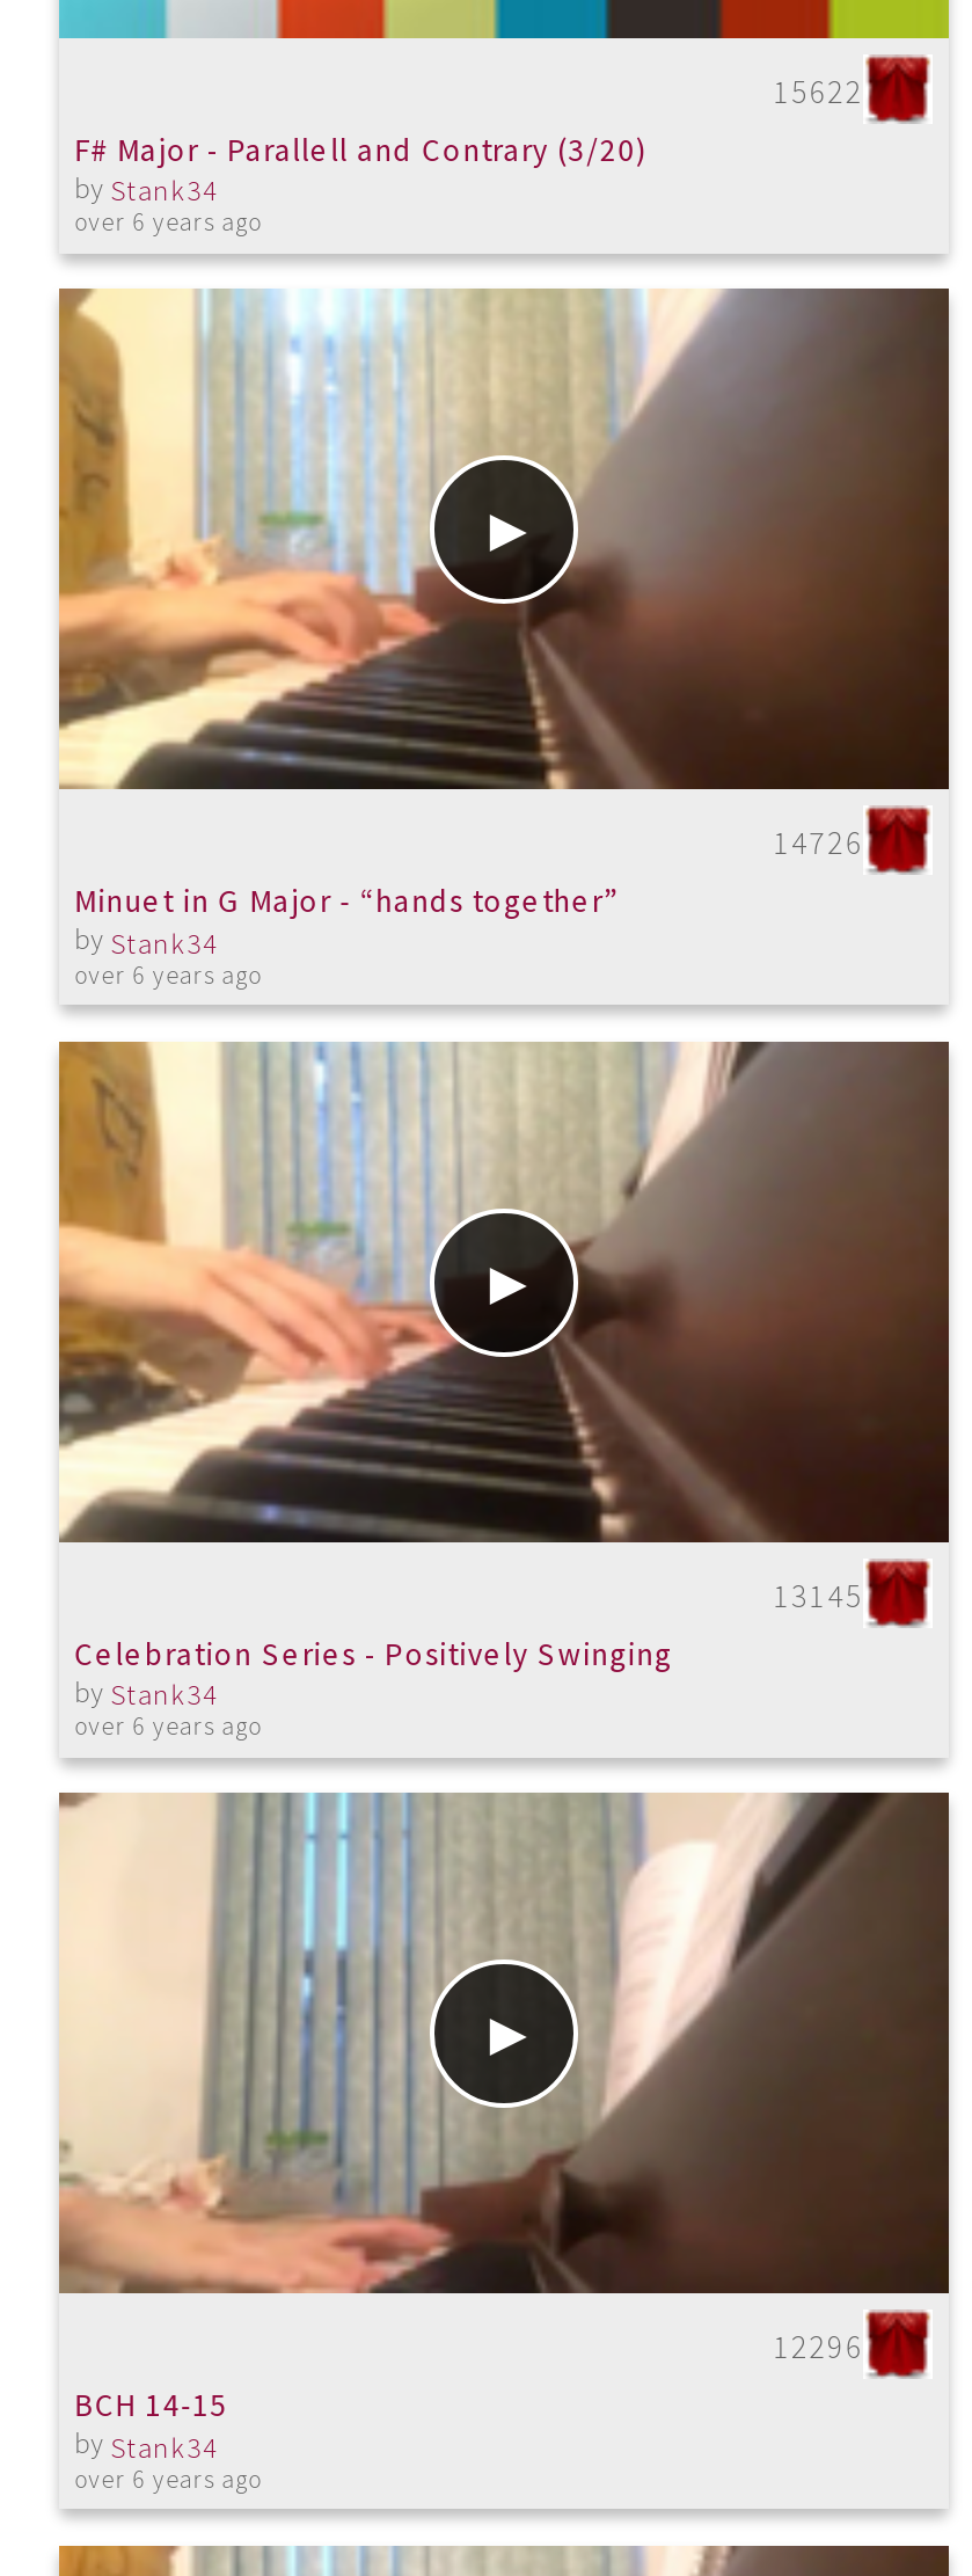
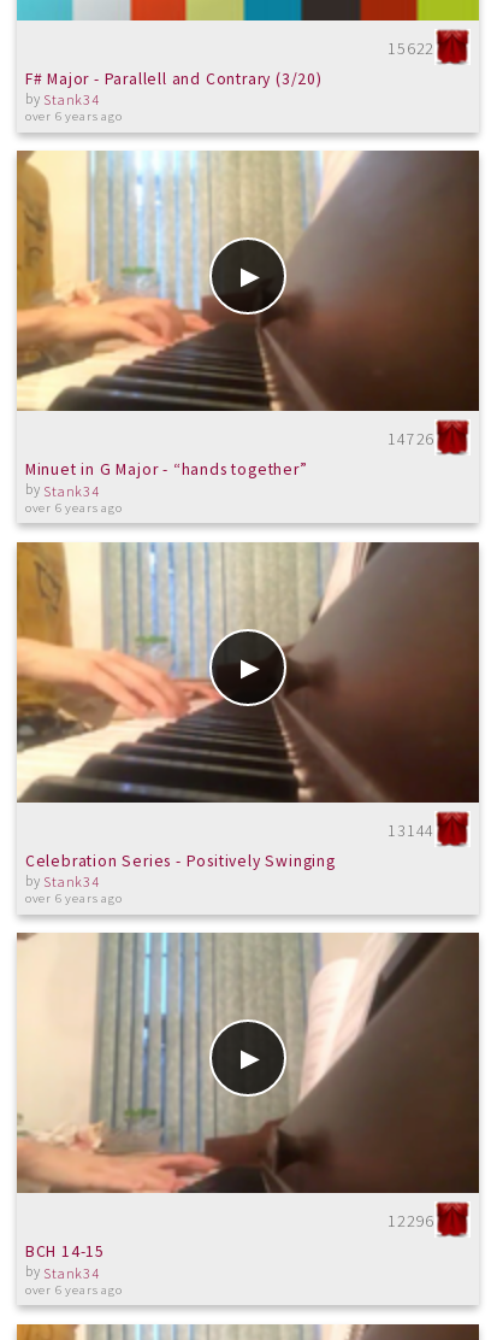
[773,1576,864,1616] 13145 -> [388,820,435,841] 13144

